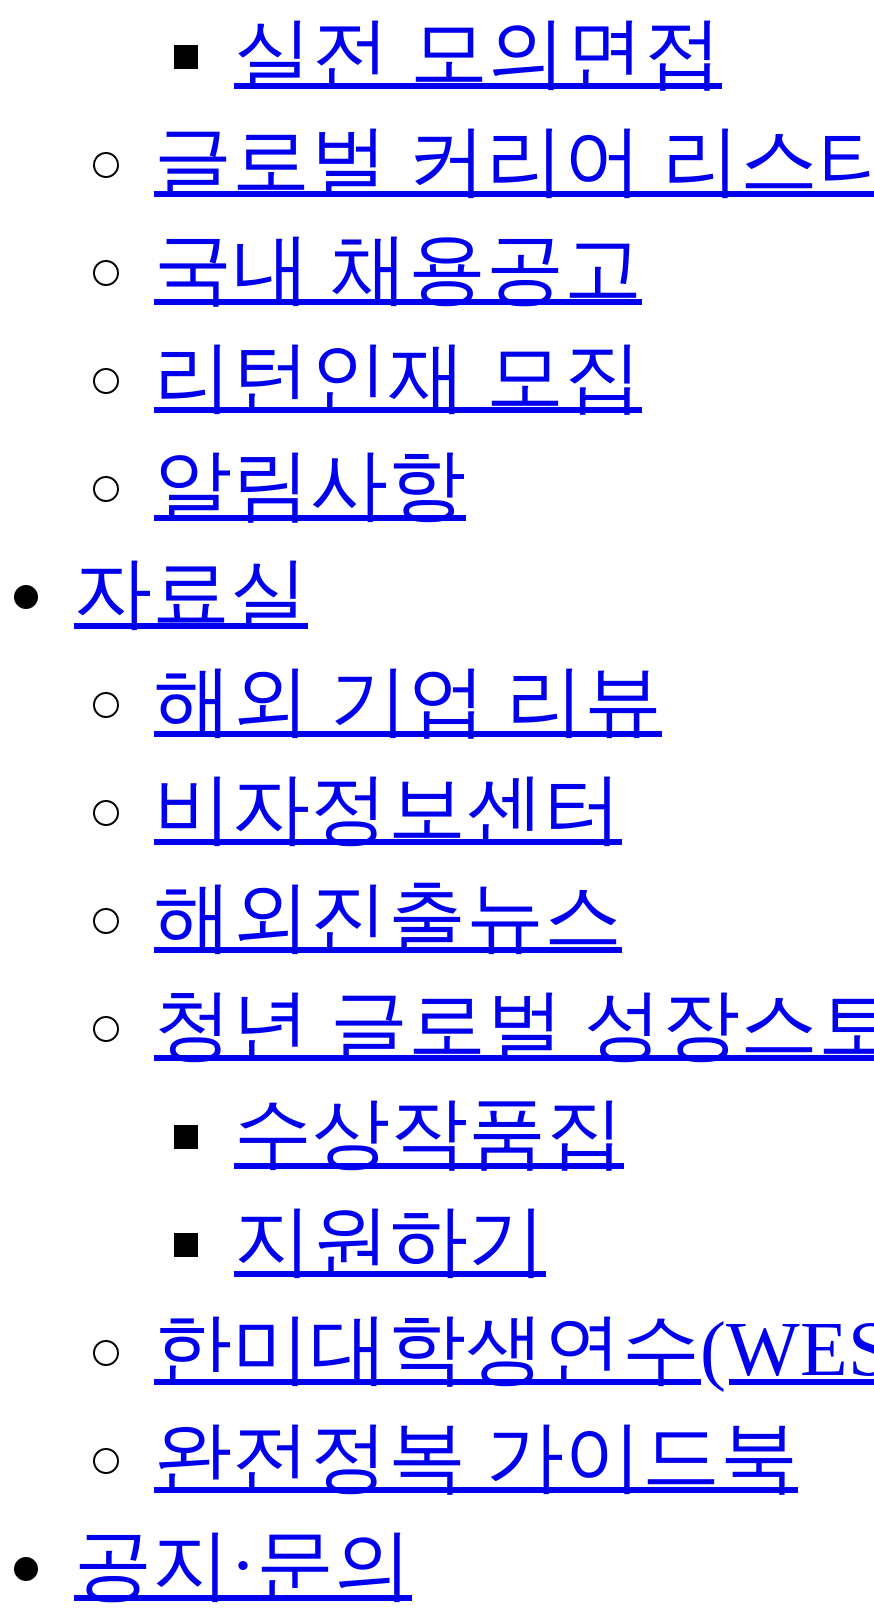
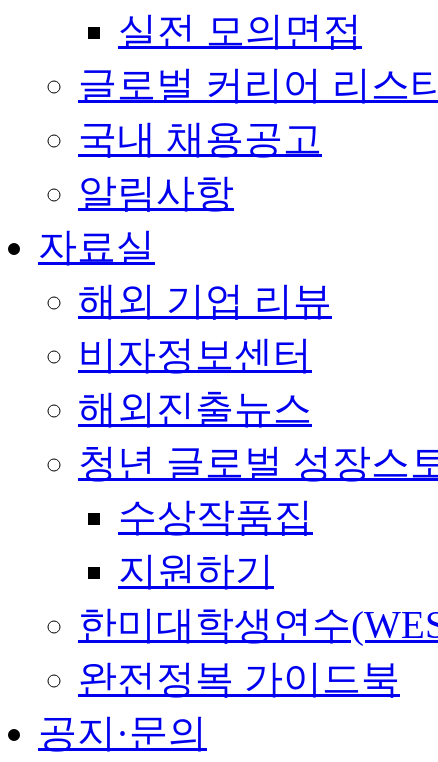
[154,333,642,419] 리턴인재 모집 -> none

